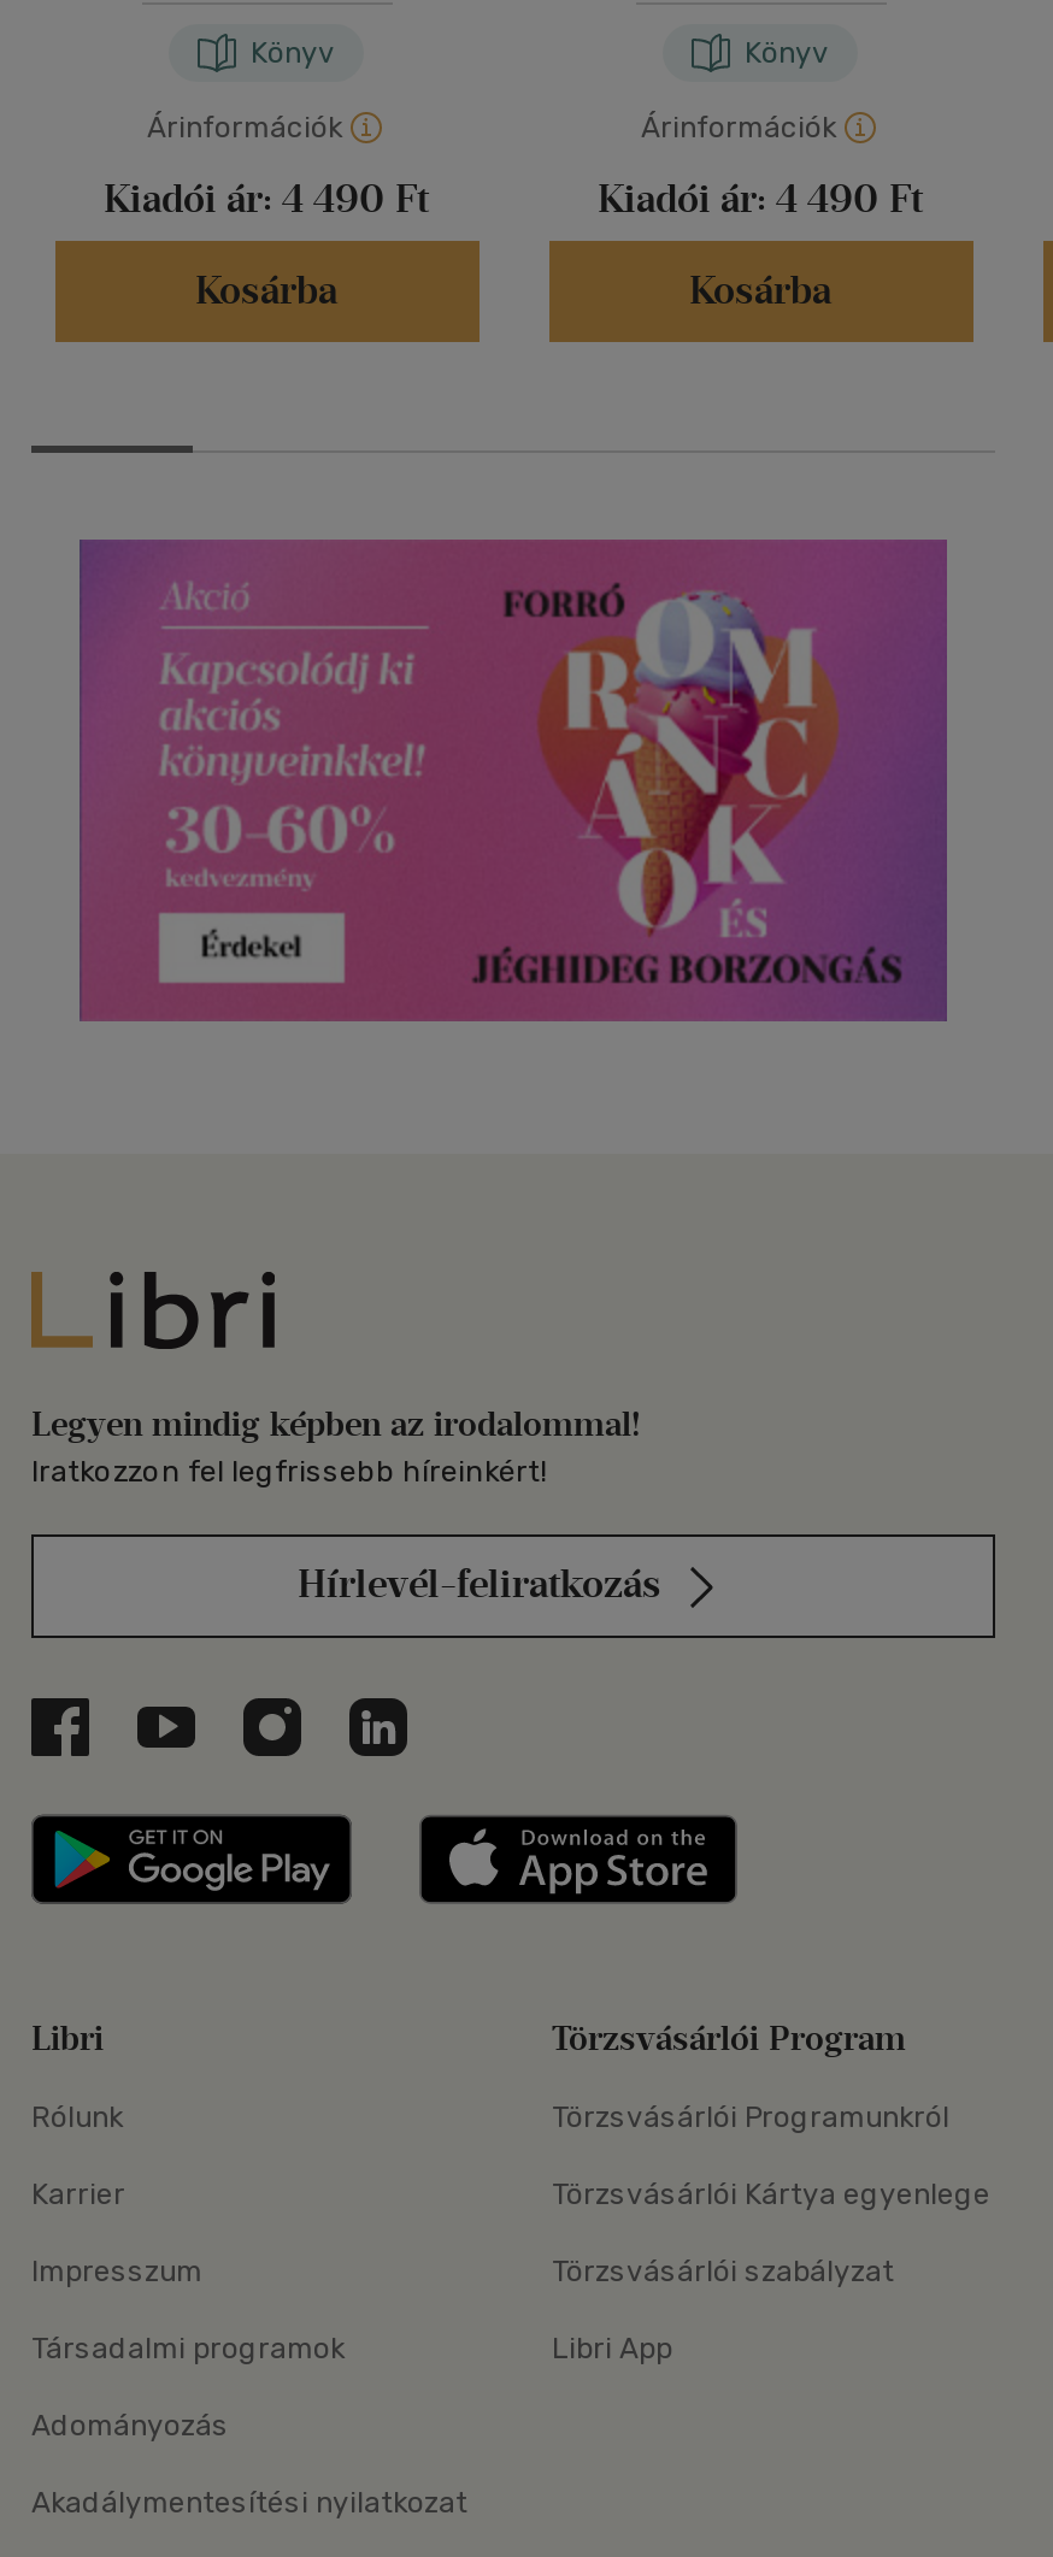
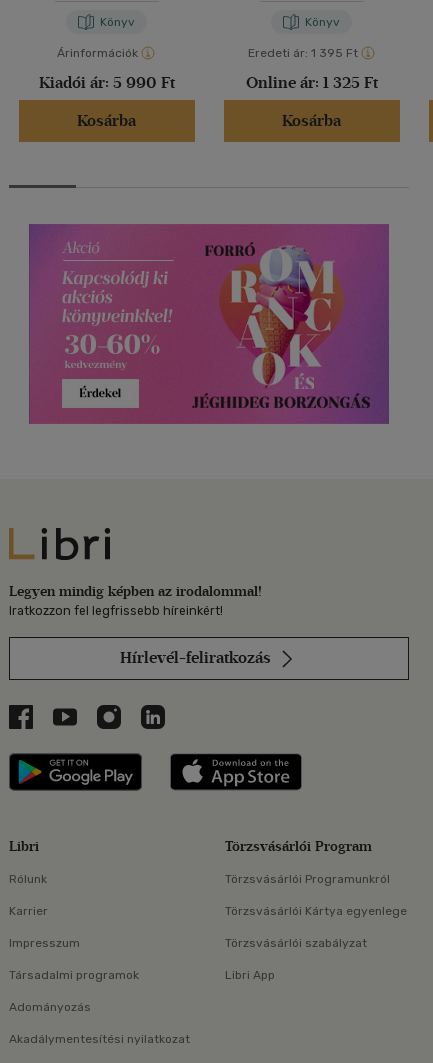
[641,112,836,145] Árinformációk -> [247,46,357,60] Eredeti ár: 1 395 Ft
[104,177,429,222] Kiadói ár: 4 490 Ft -> [38,73,174,92] Kiadói ár: 5 990 Ft
[598,177,923,222] Kiadói ár: 4 490 Ft -> [245,73,377,92] Online ár: 1 325 Ft

